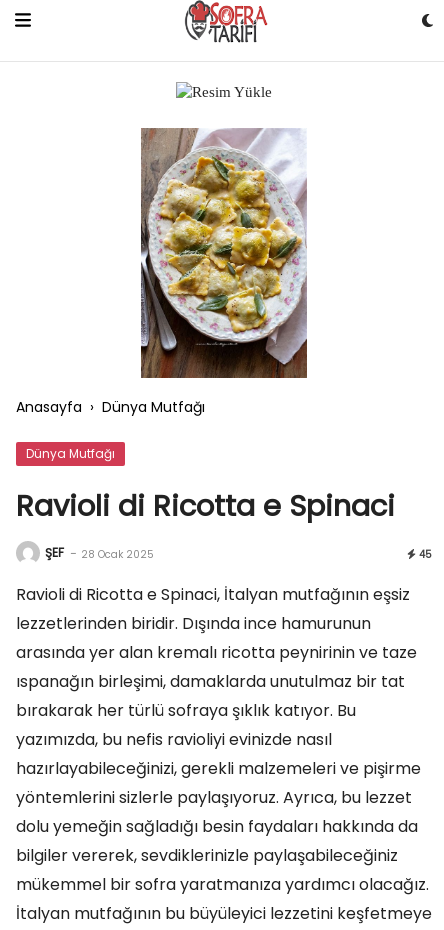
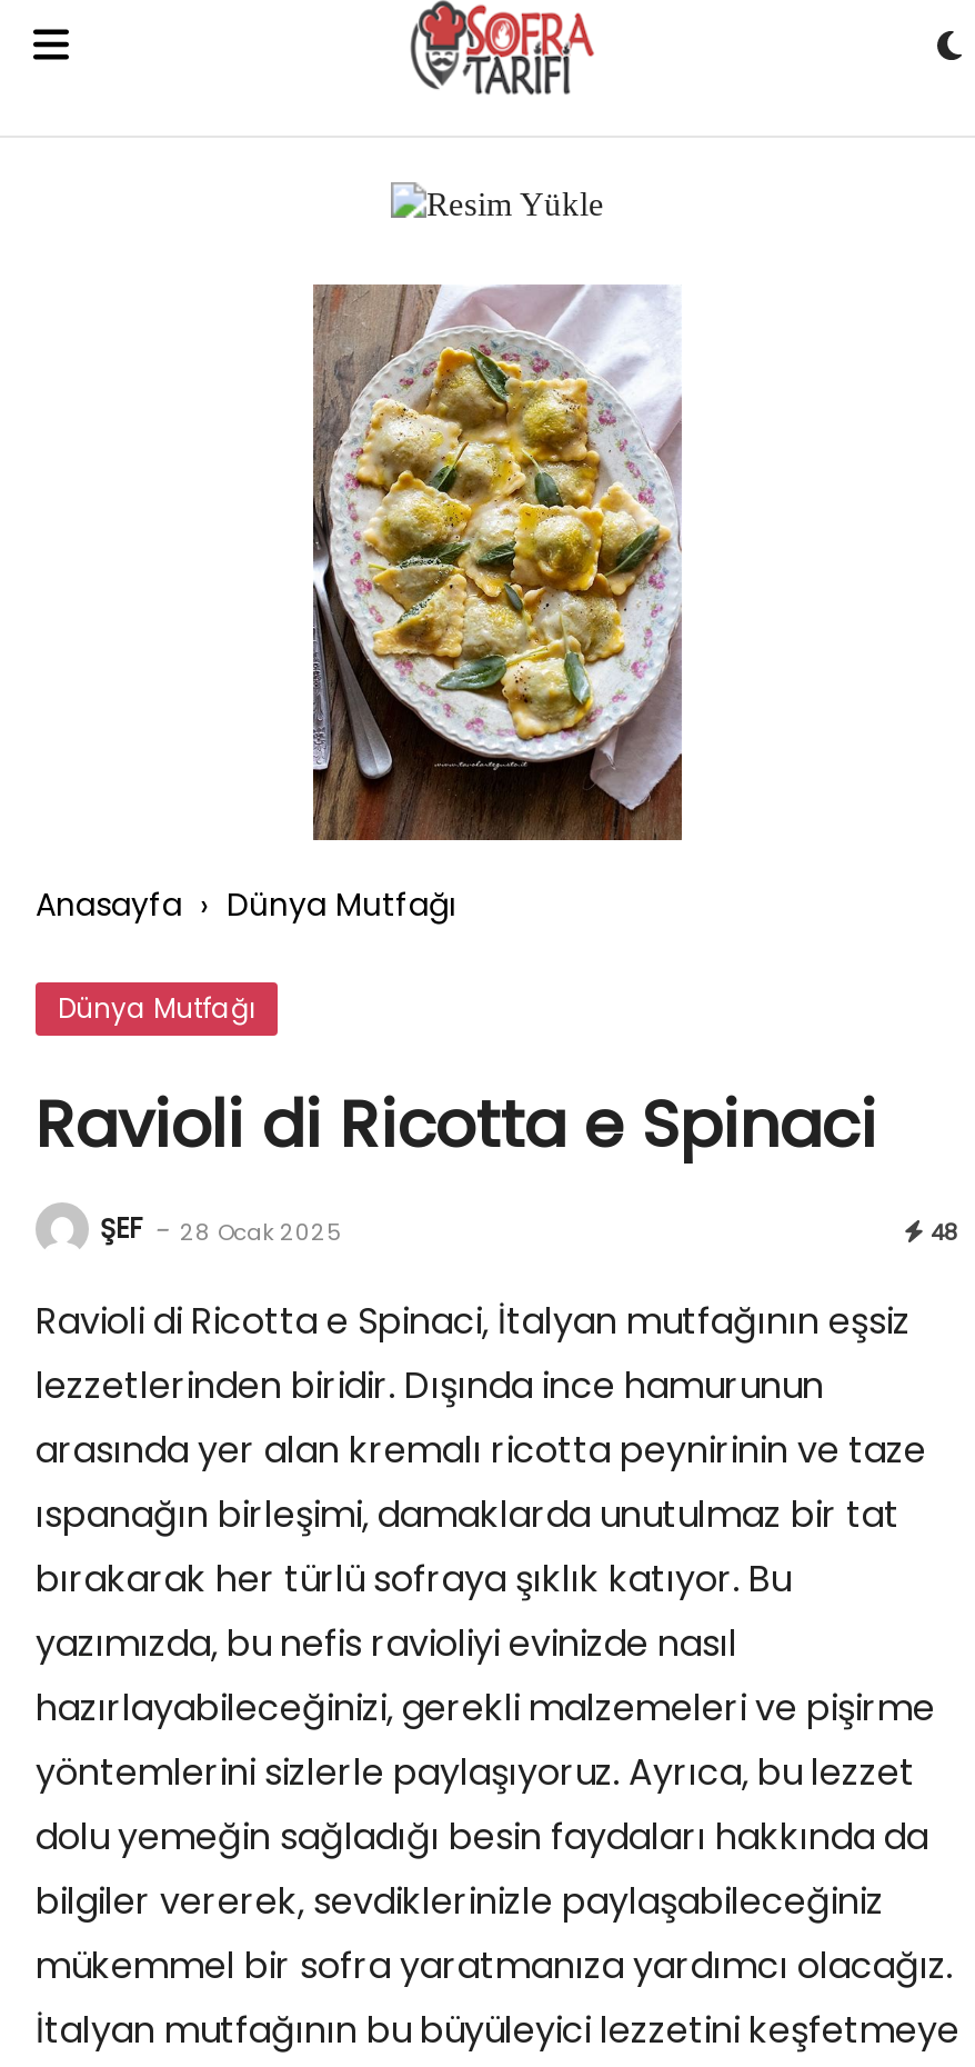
[416,546,432,561] 45 -> [924,1215,959,1248] 48

